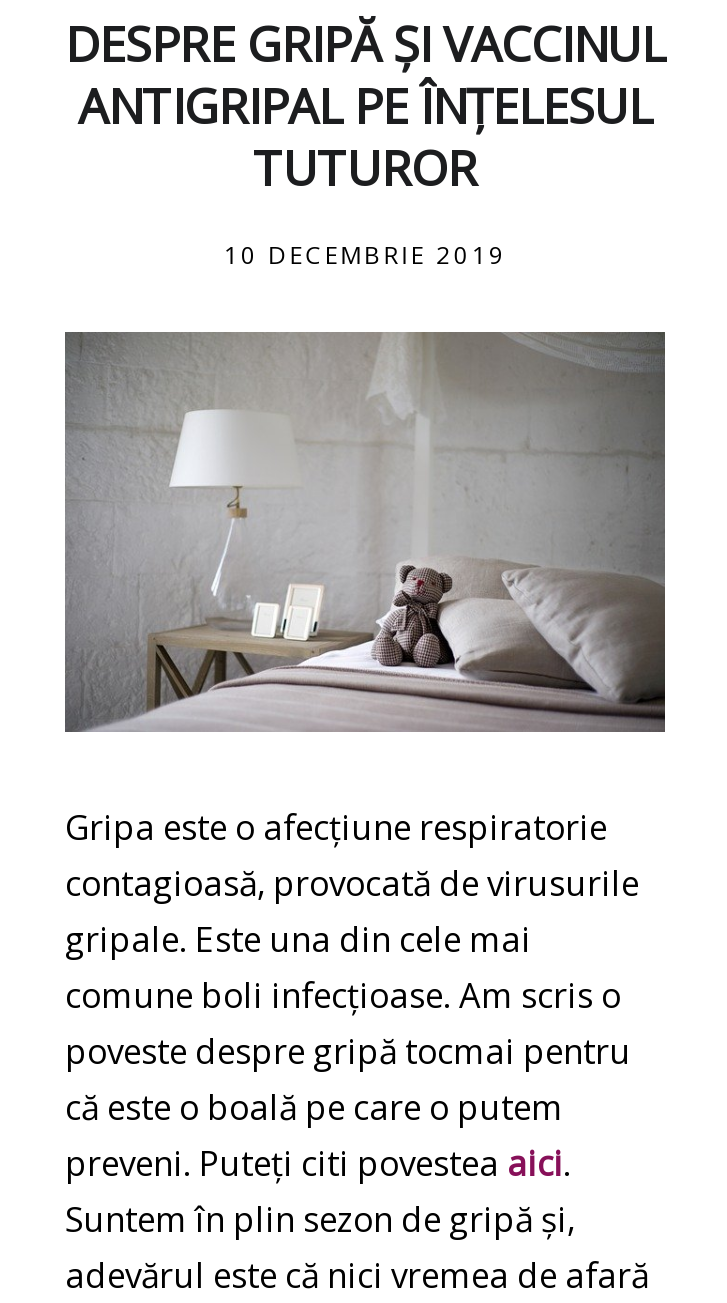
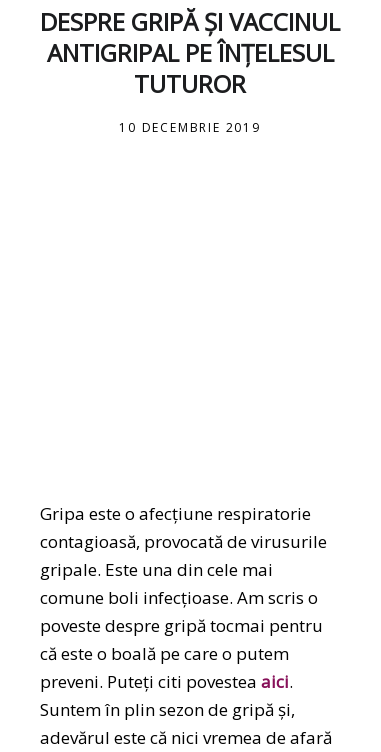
[63,330,667,734] [image] -> none

